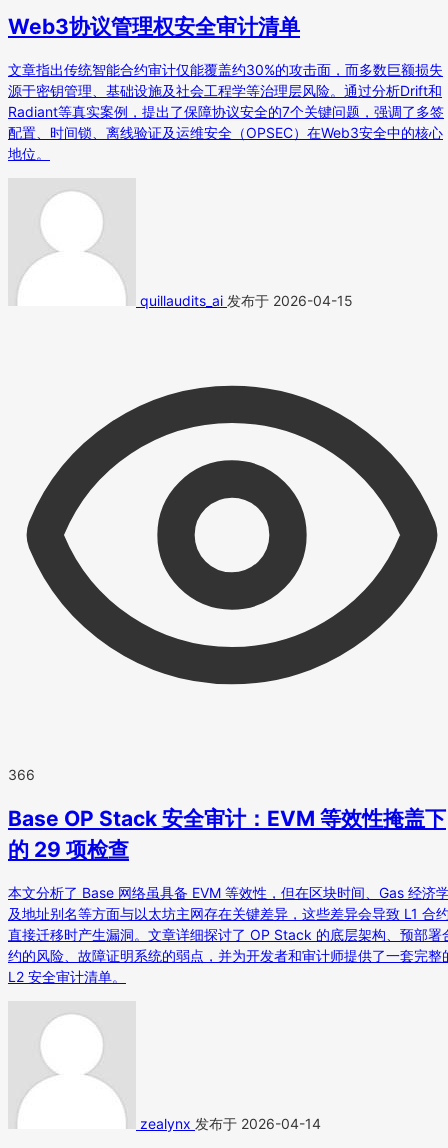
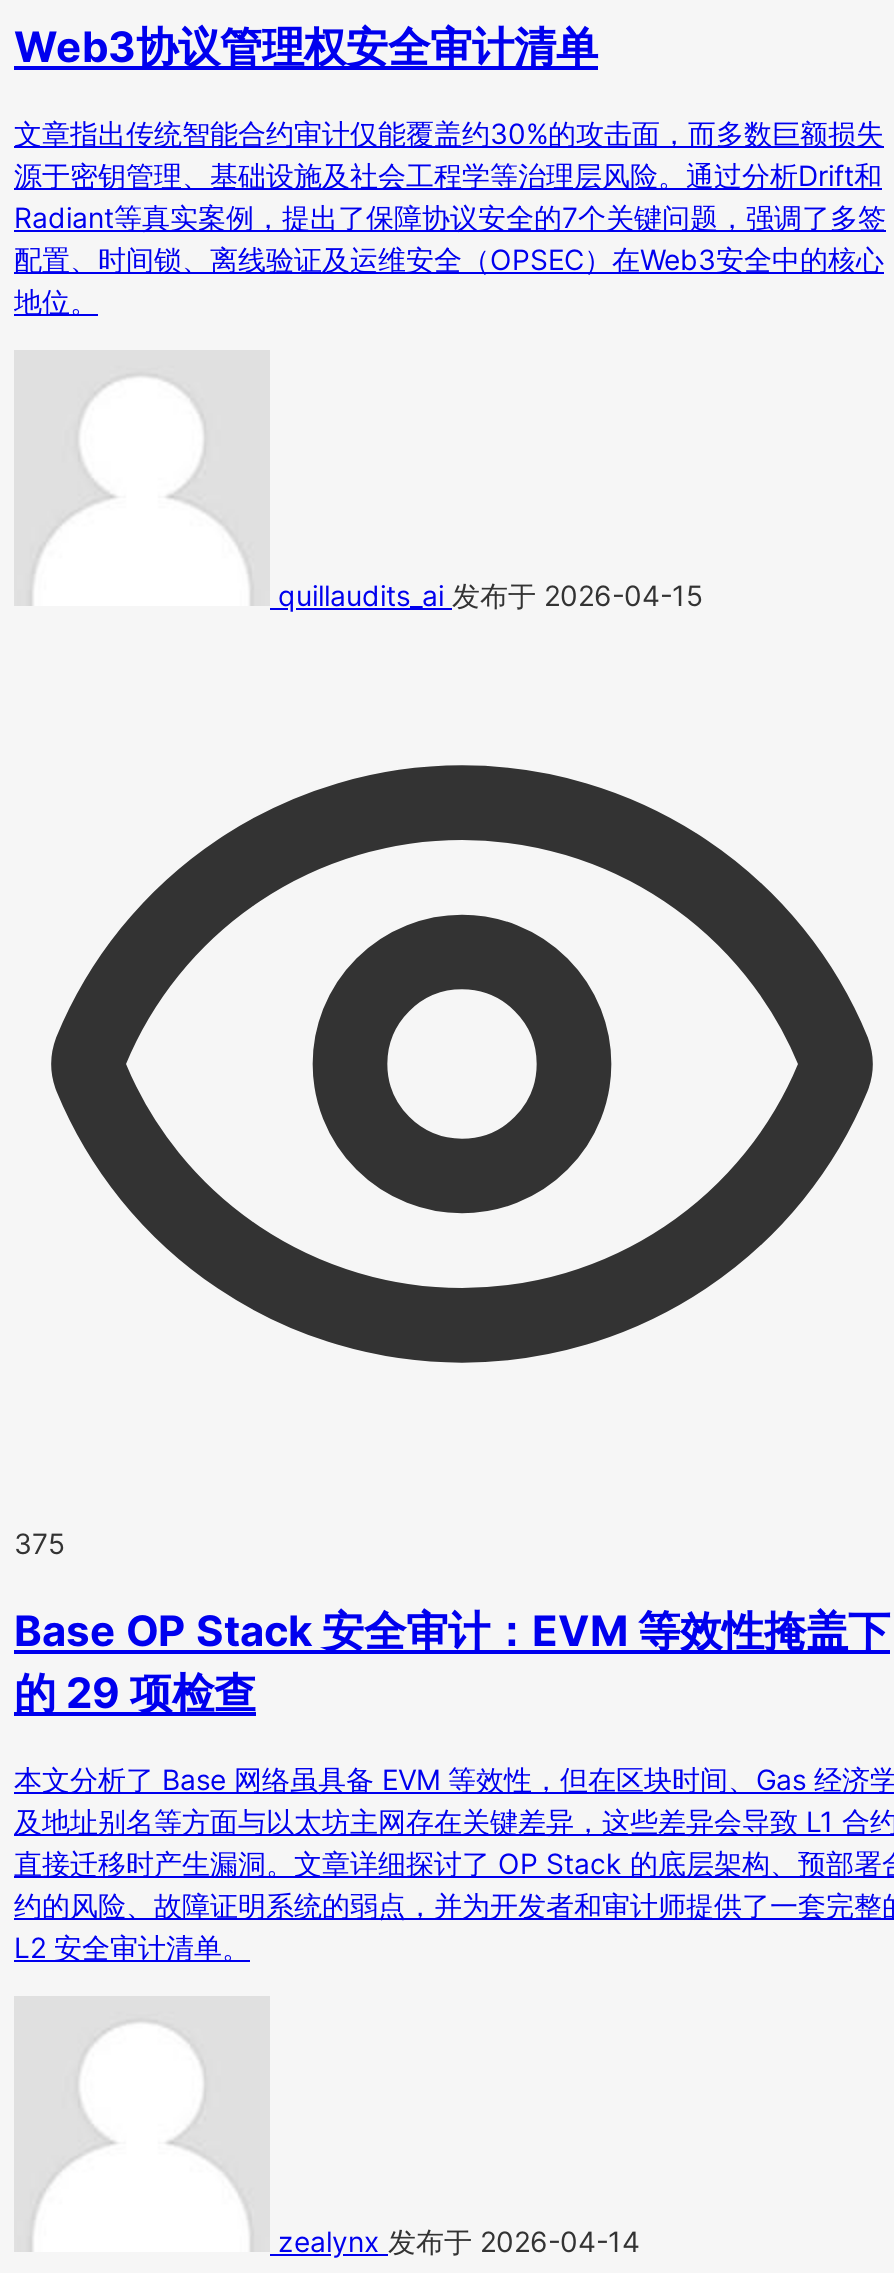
[8,766,35,783] 366 -> [14,1526,66,1560] 375

